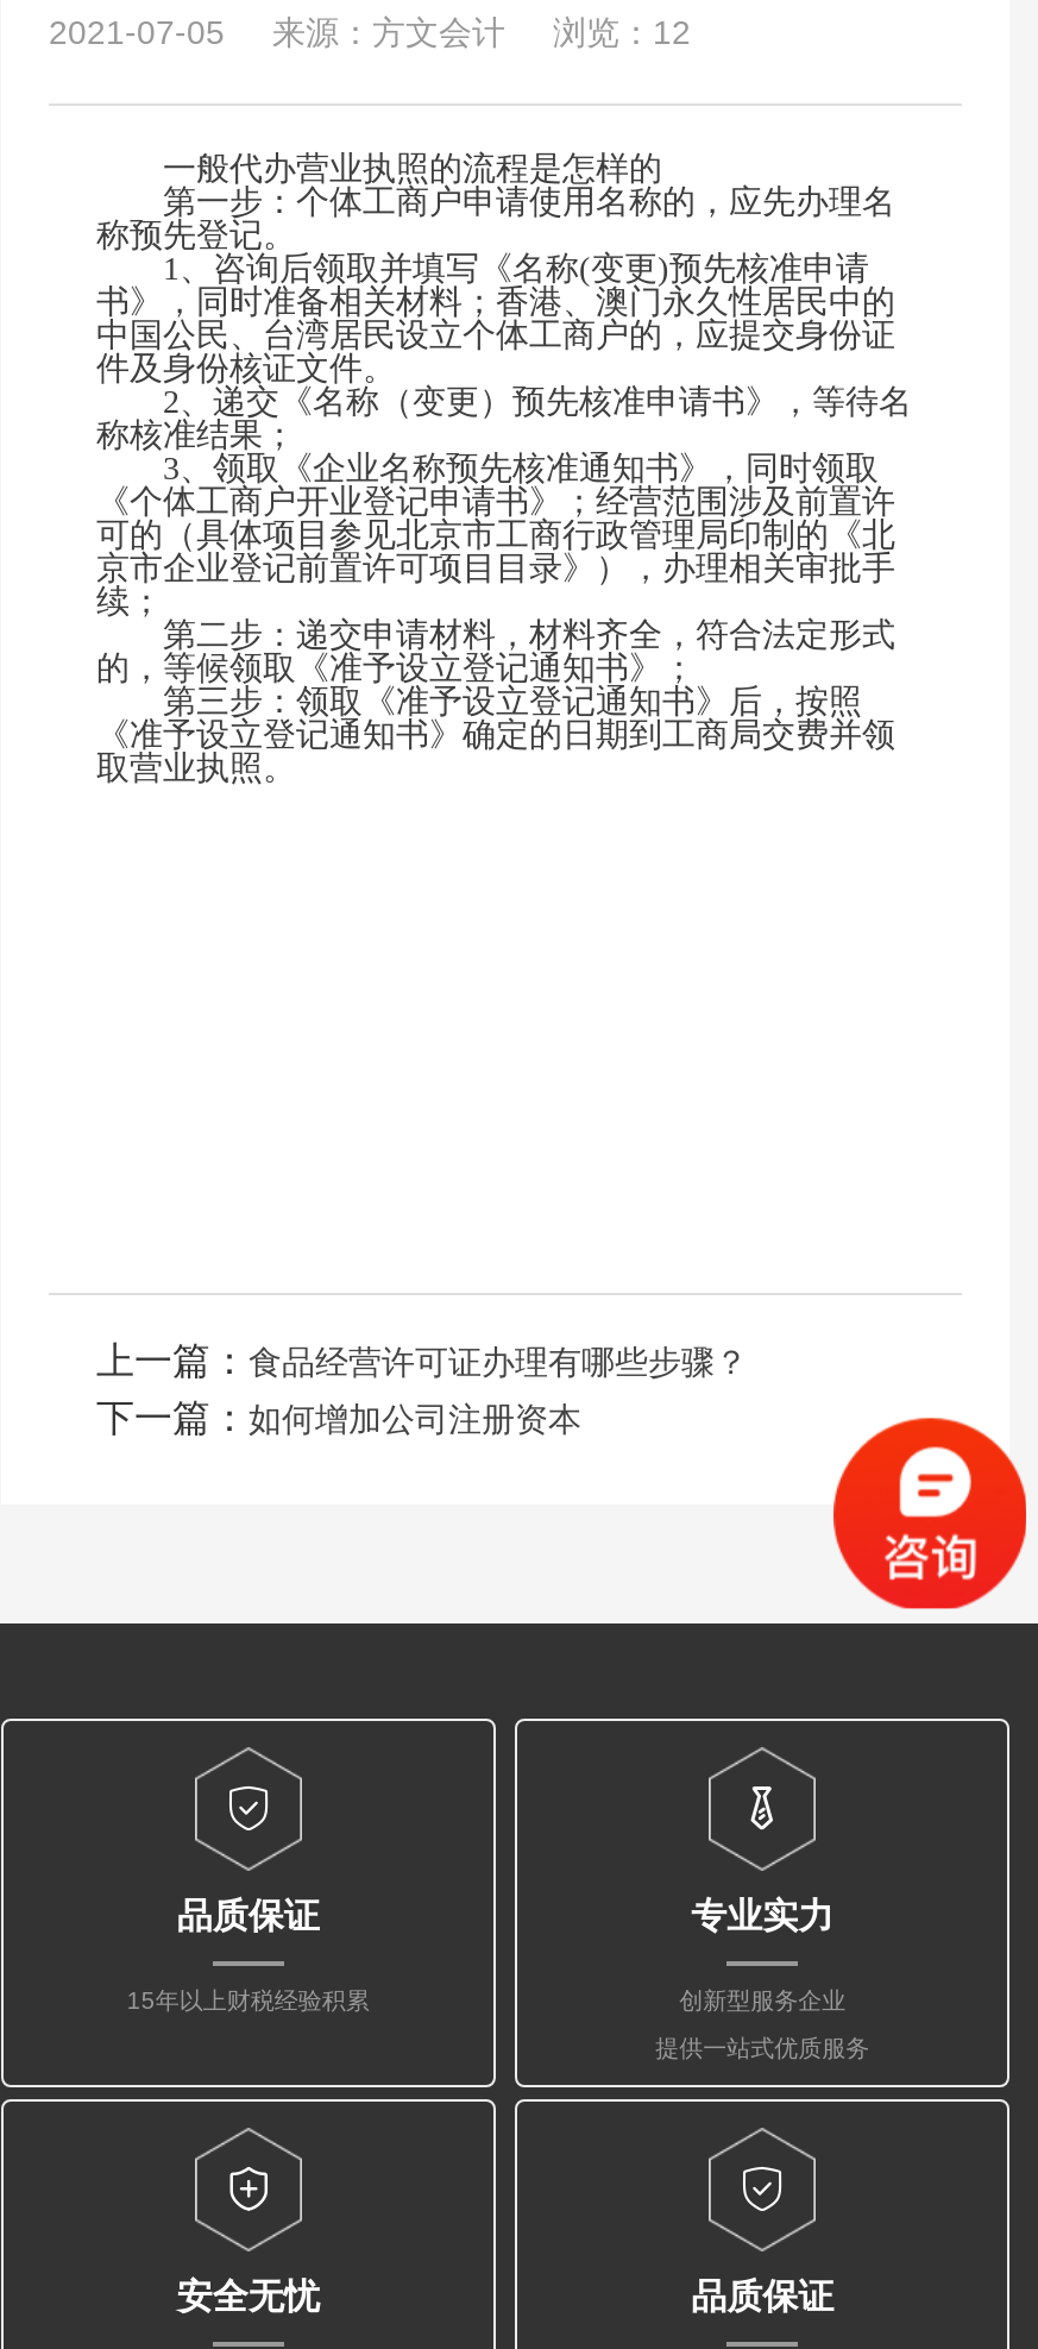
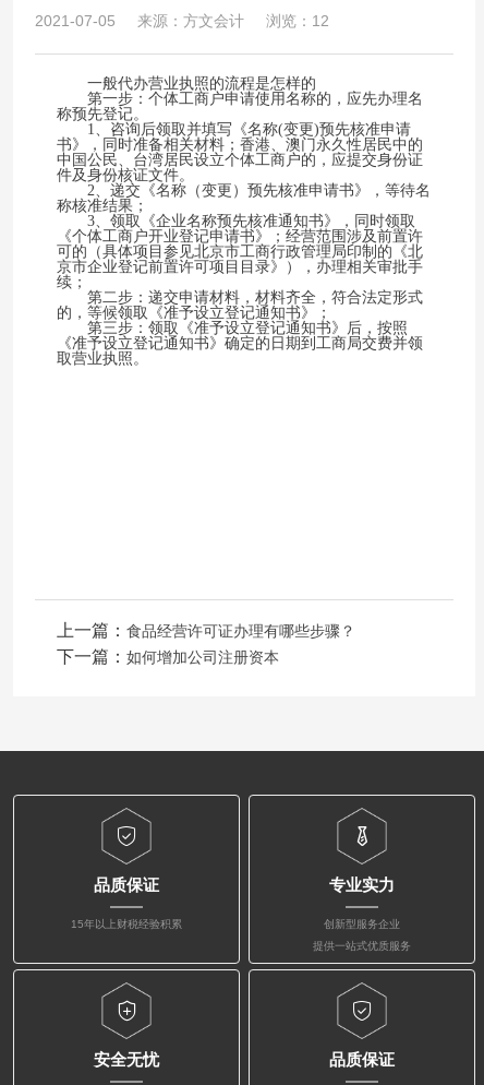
[831,1414,1028,1612] [image] -> none

